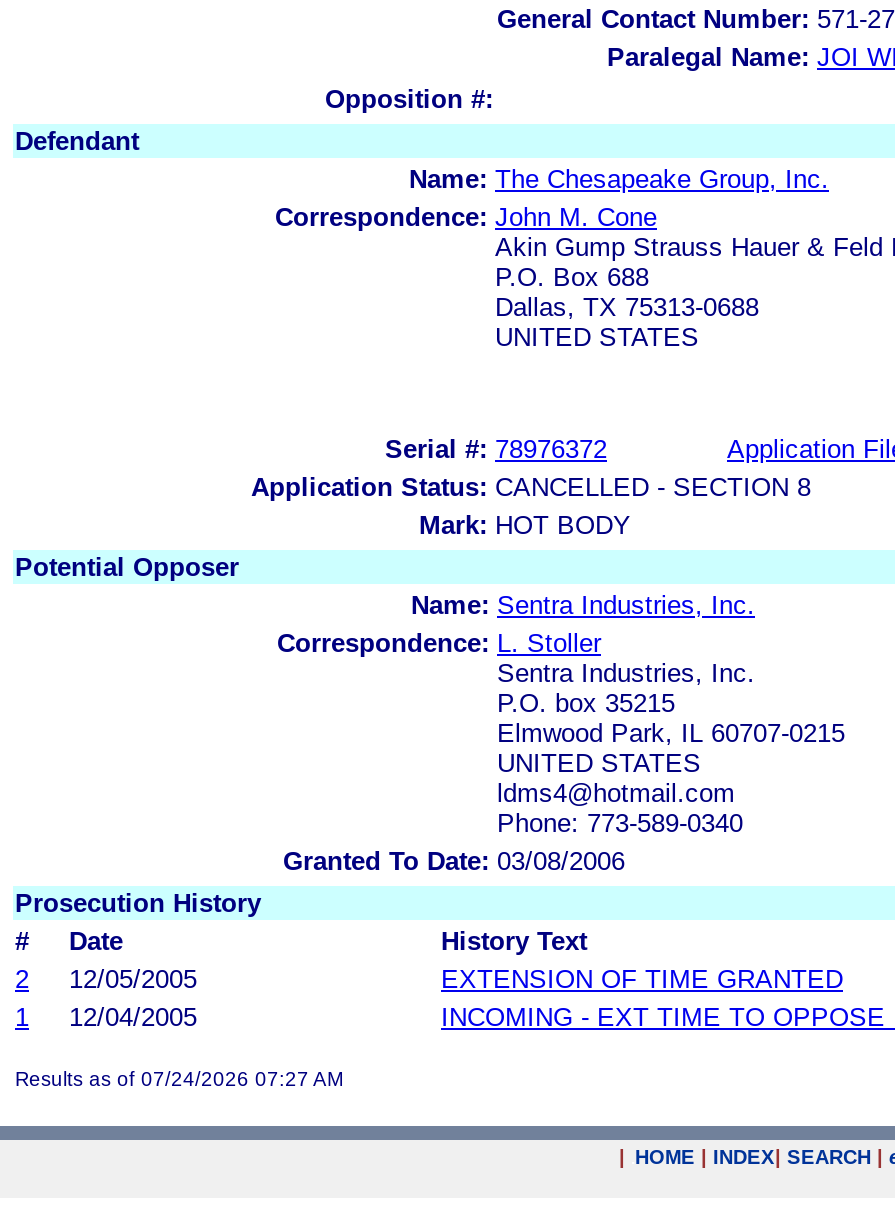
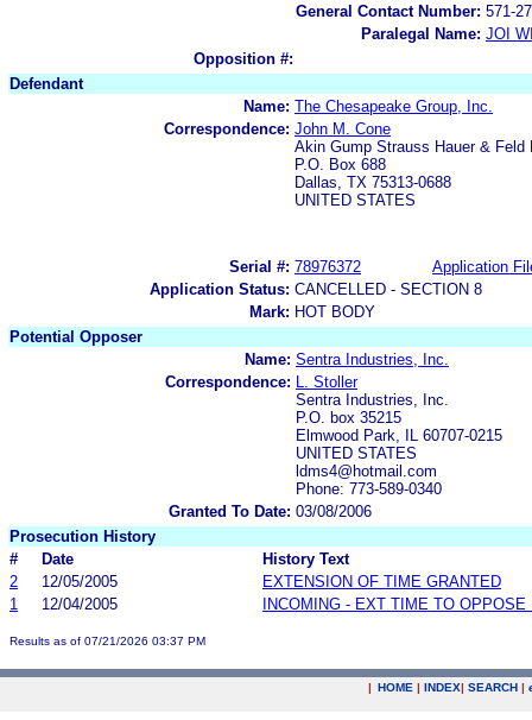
[15,1068,343,1090] Results as of 07/24/2026 07:27 AM -> [9,634,205,647] Results as of 07/21/2026 03:37 PM

